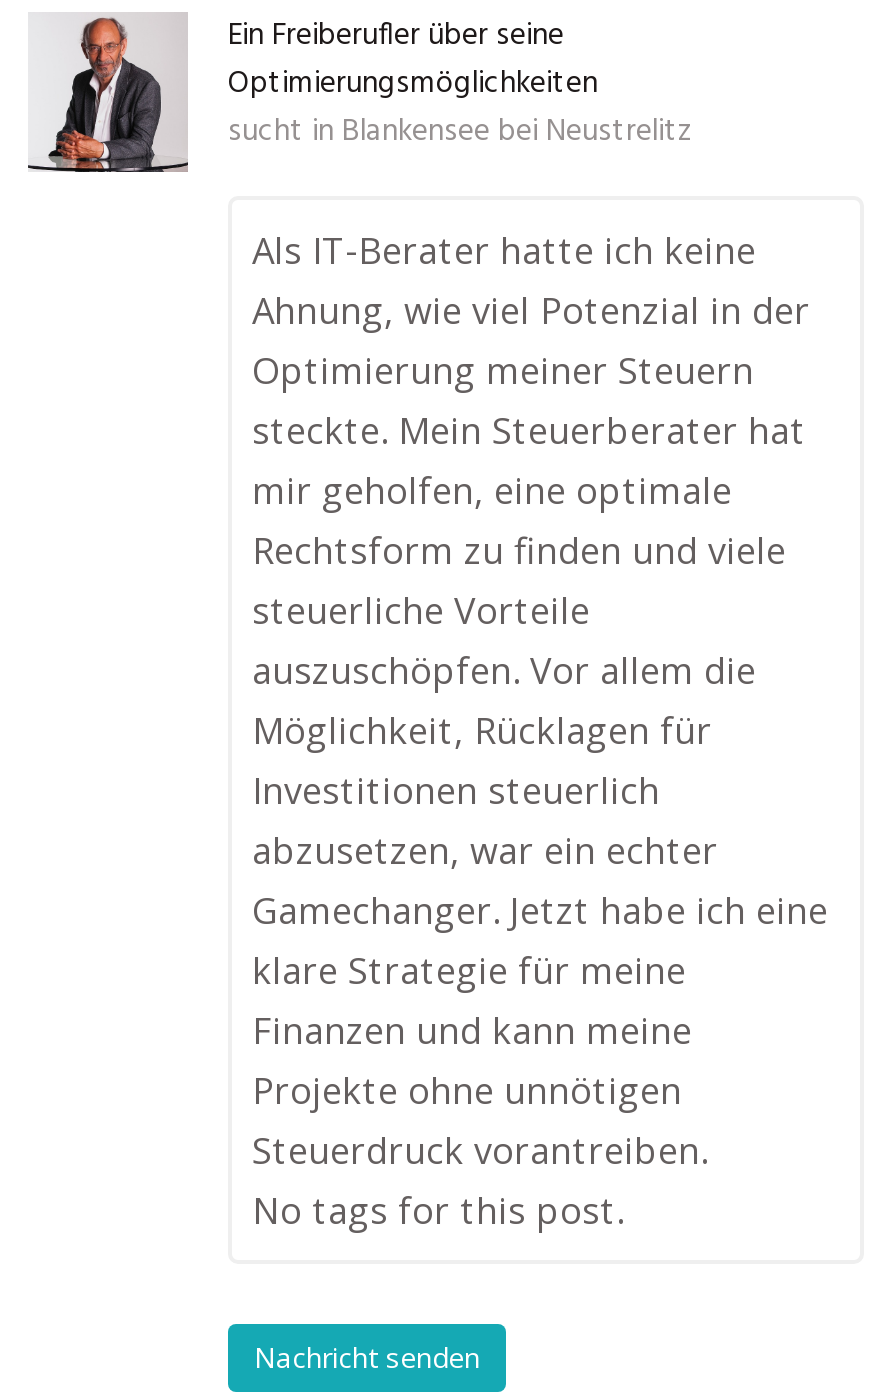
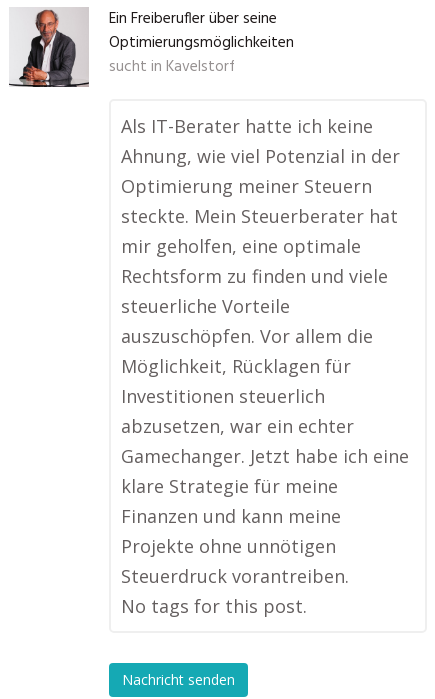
[228,108,692,156] sucht in Blankensee bei Neustrelitz -> [109,55,235,79] sucht in Kavelstorf

